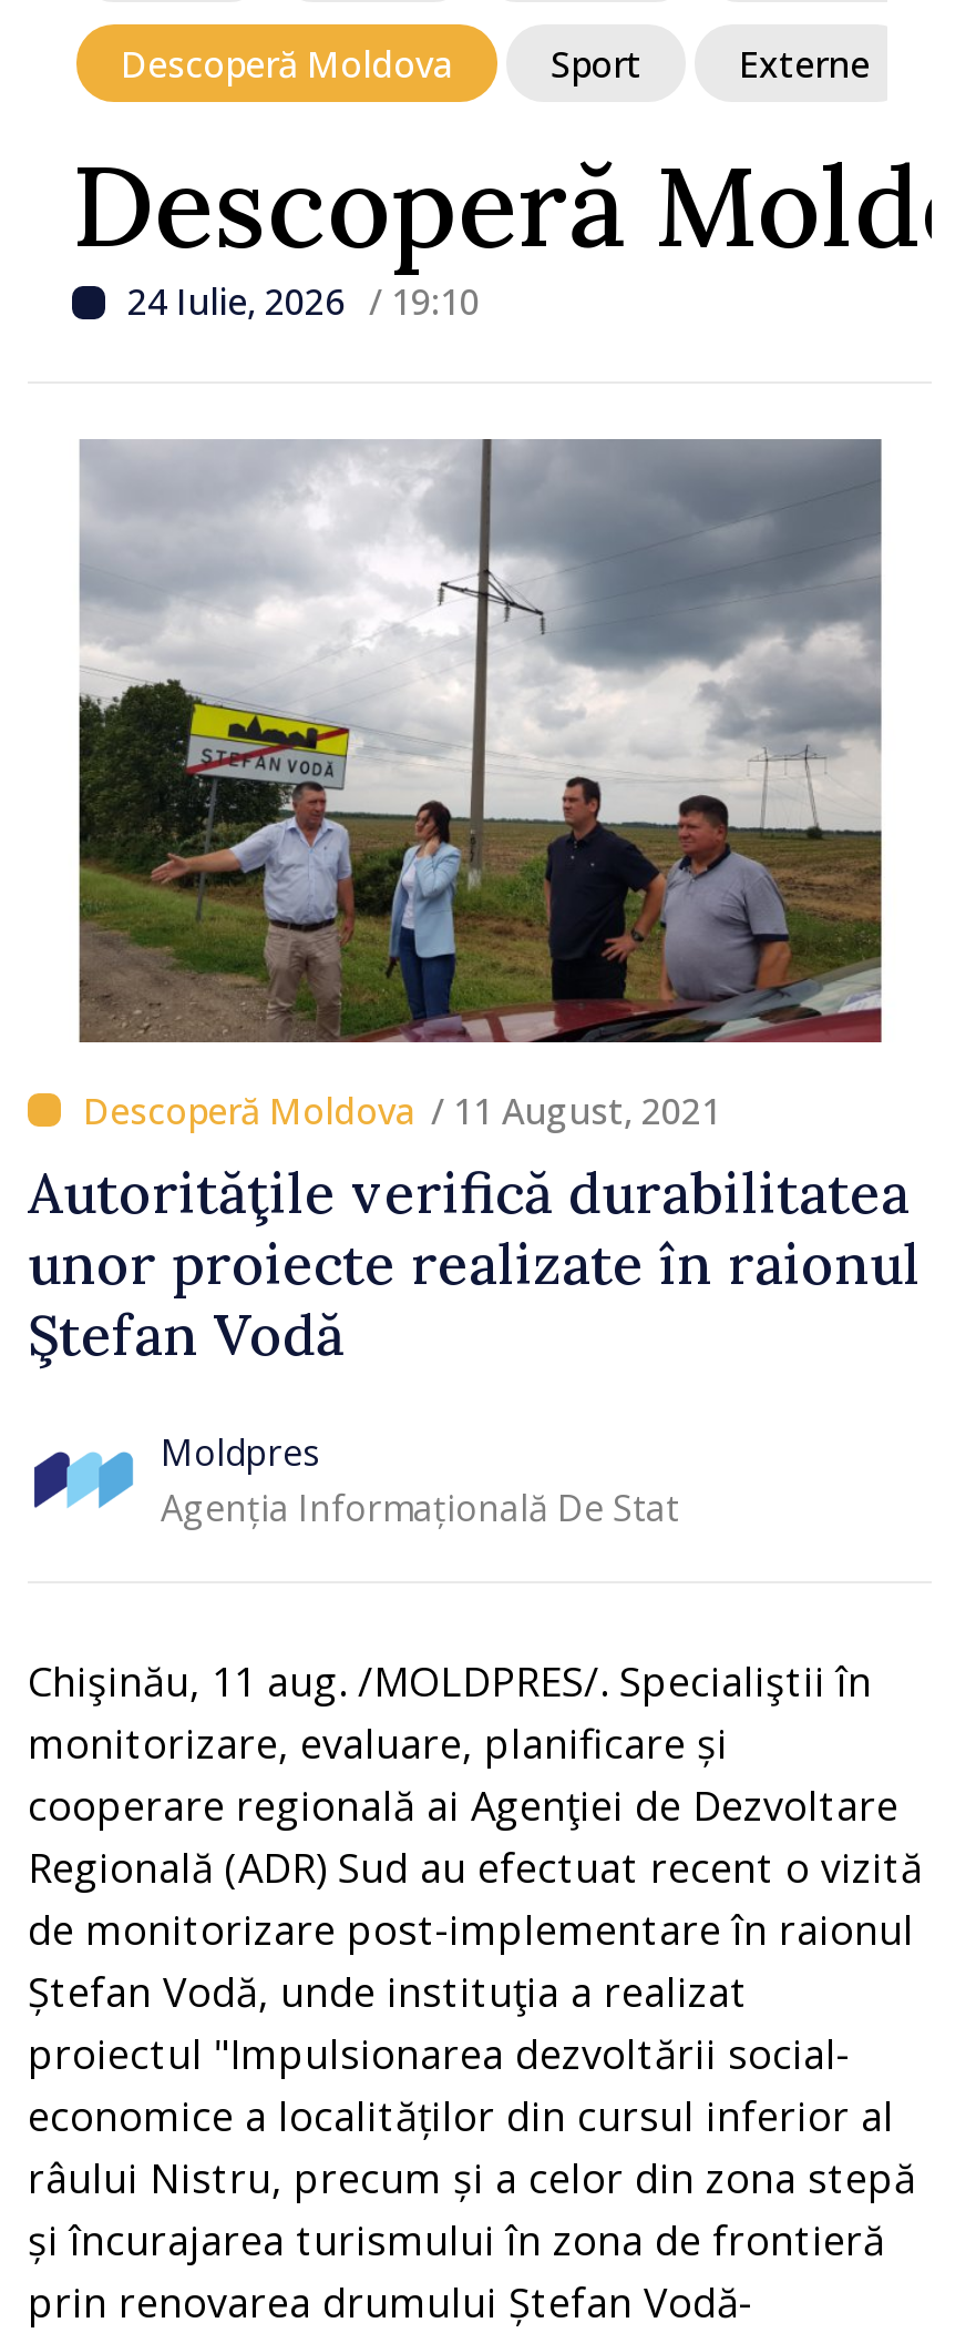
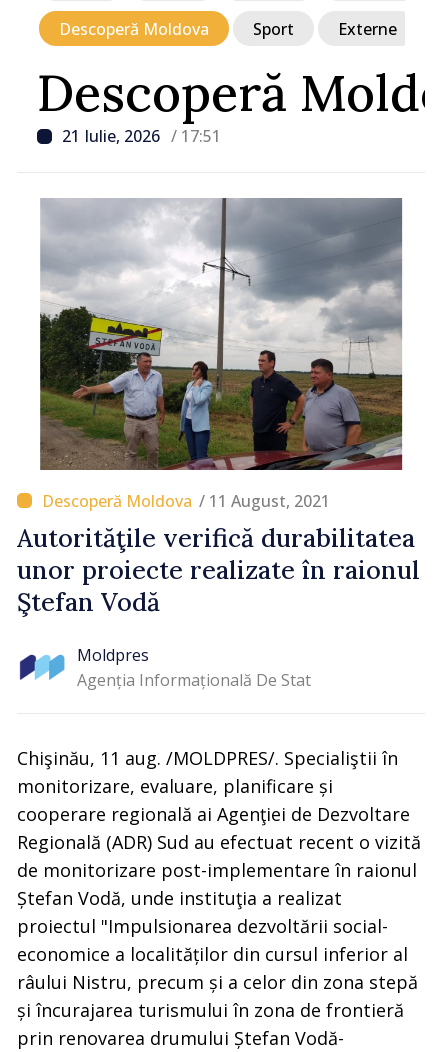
[127,277,480,326] 24 Iulie, 2026 / 19:10 -> [62,125,221,147] 21 Iulie, 2026 / 17:51

